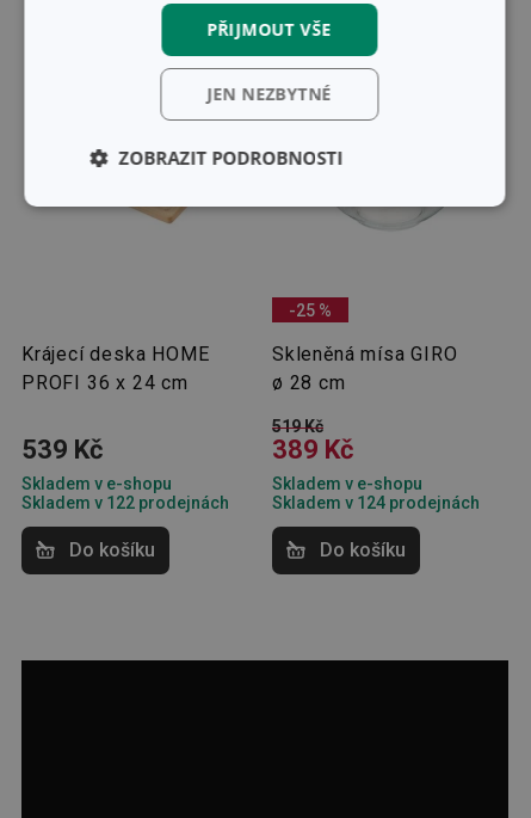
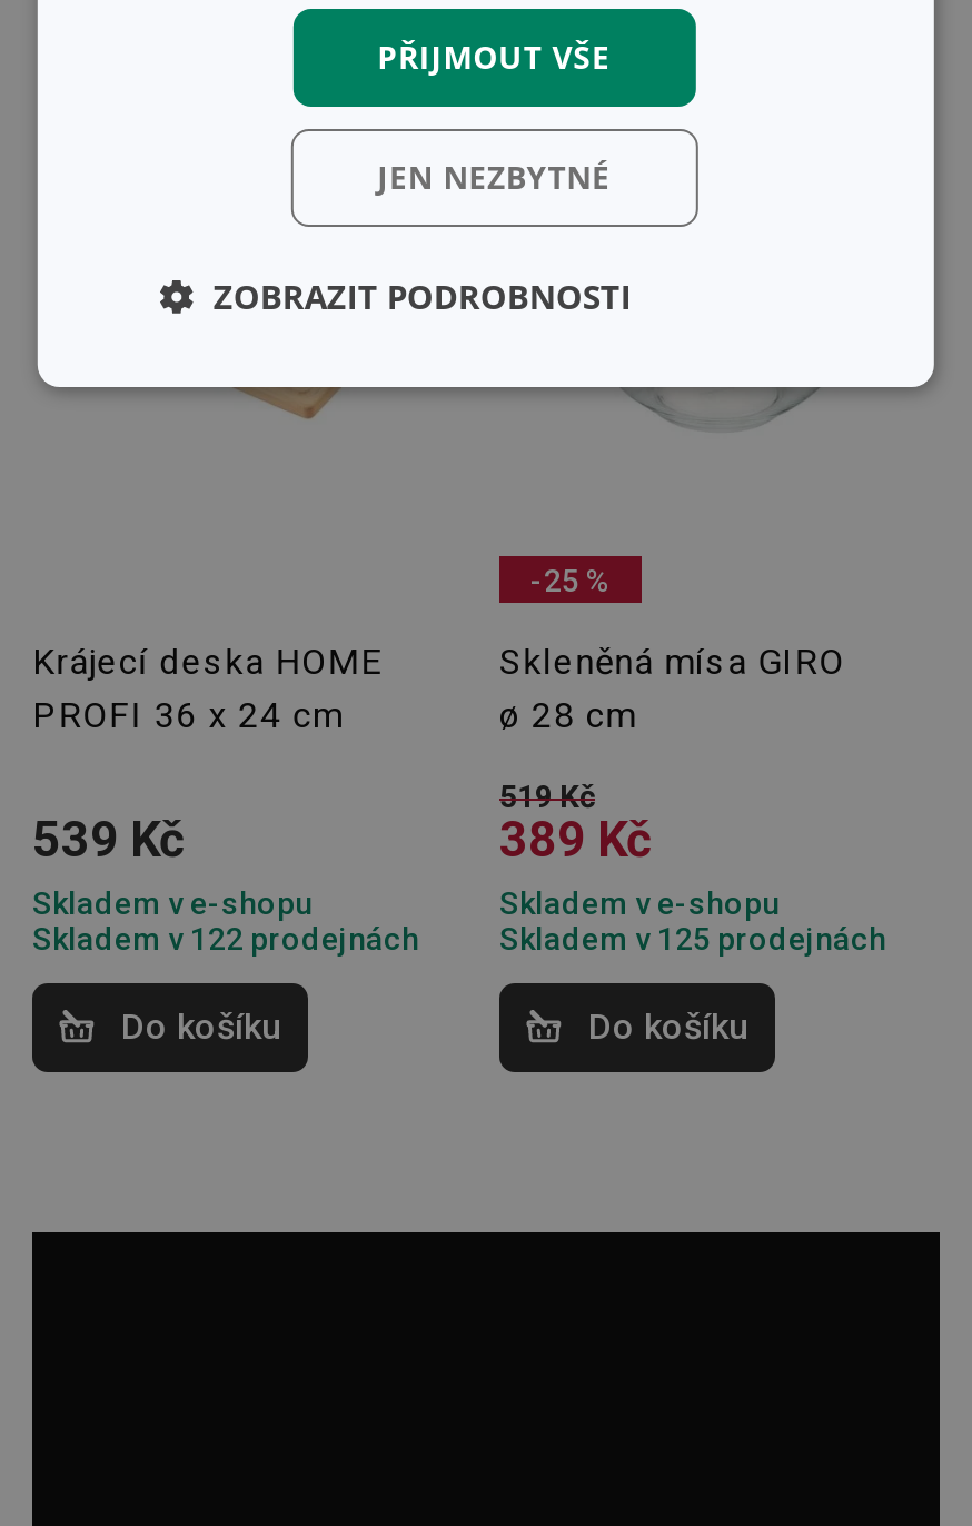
[272,493,480,512] Skladem v 124 prodejnách -> [499,921,886,957] Skladem v 125 prodejnách

